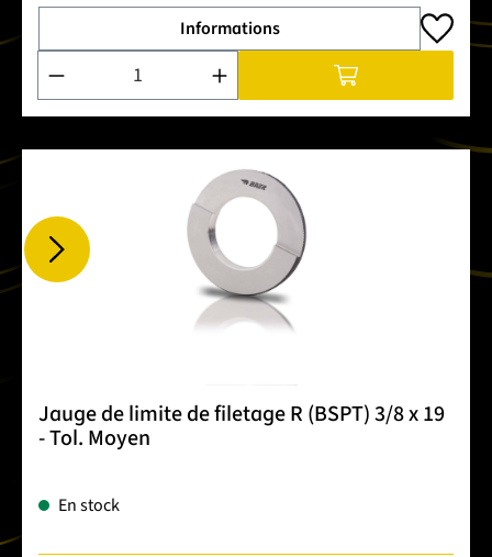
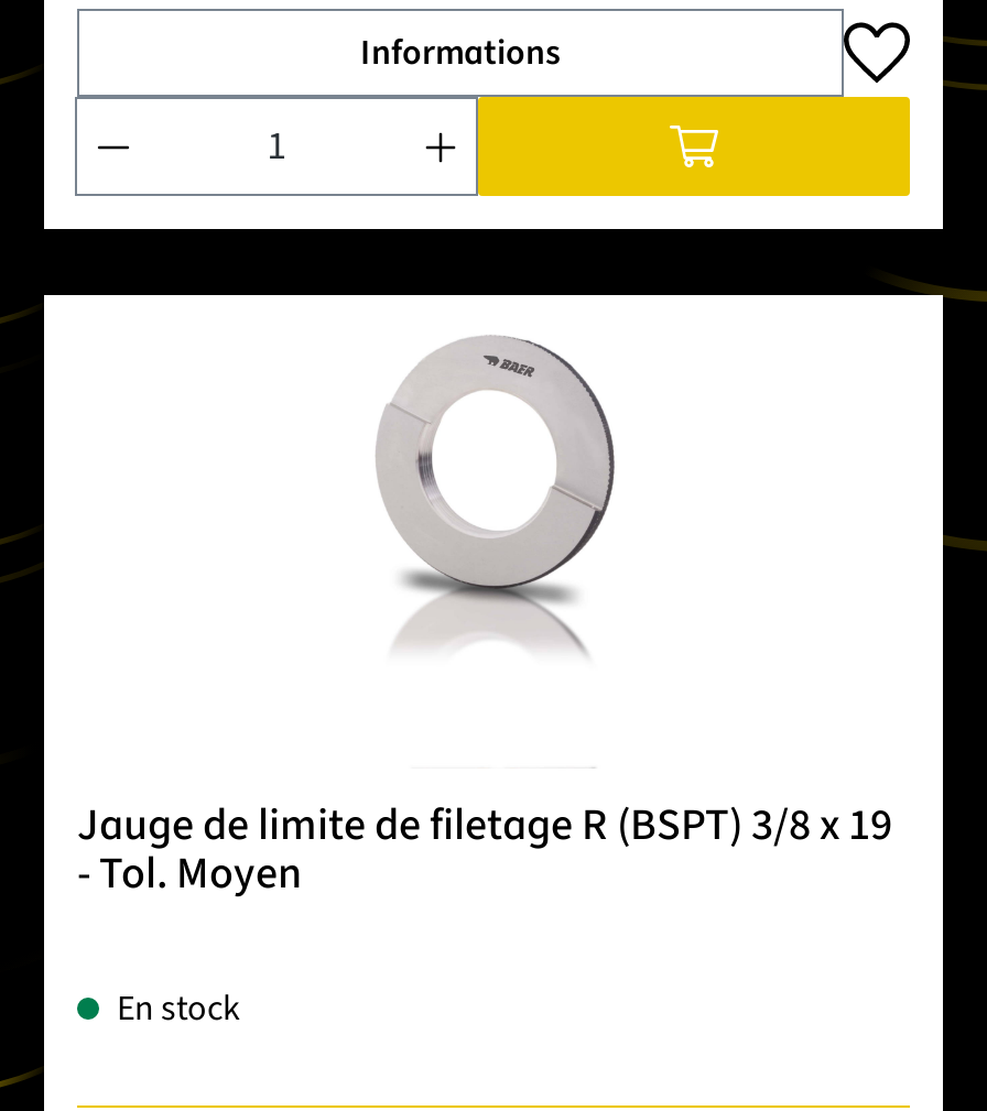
[23,215,91,283] [image] -> none

